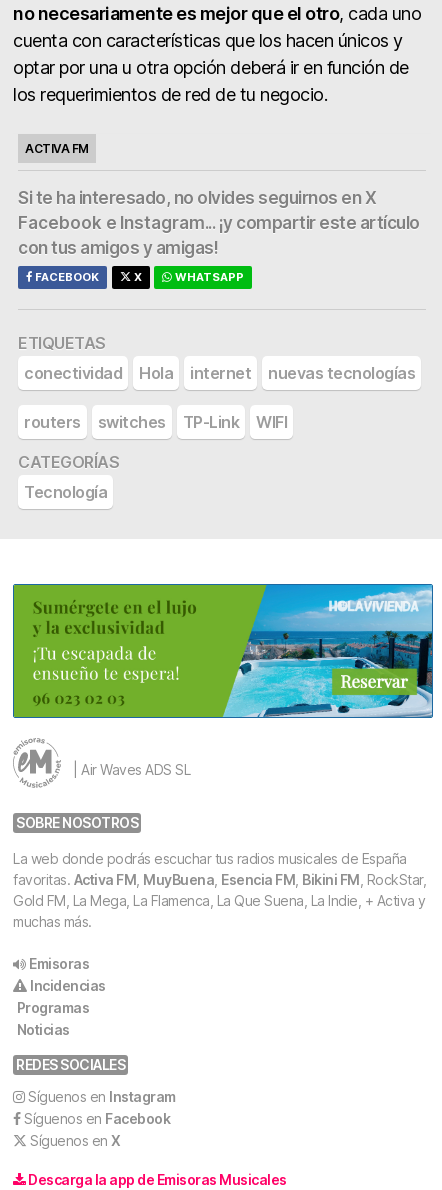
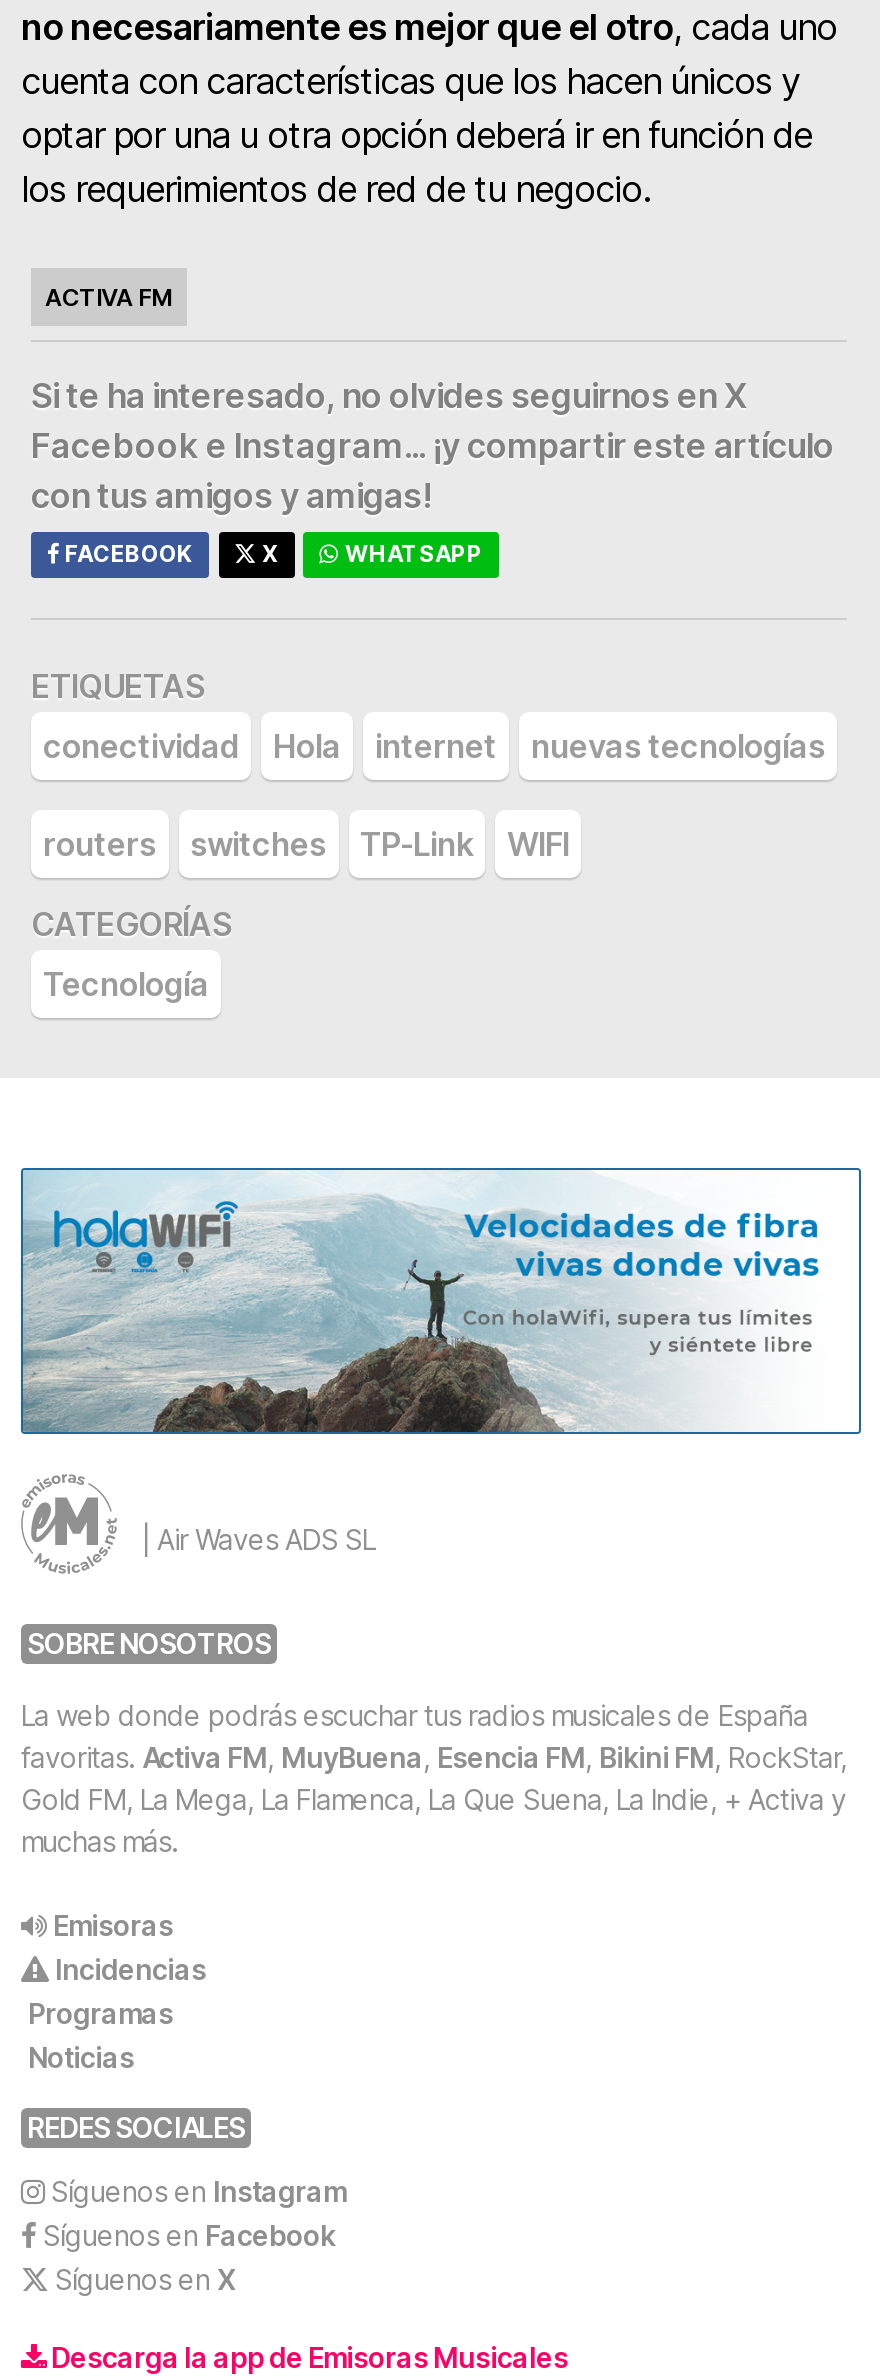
[13,584,433,719] [image] -> [21,1166,861,1436] [image]

